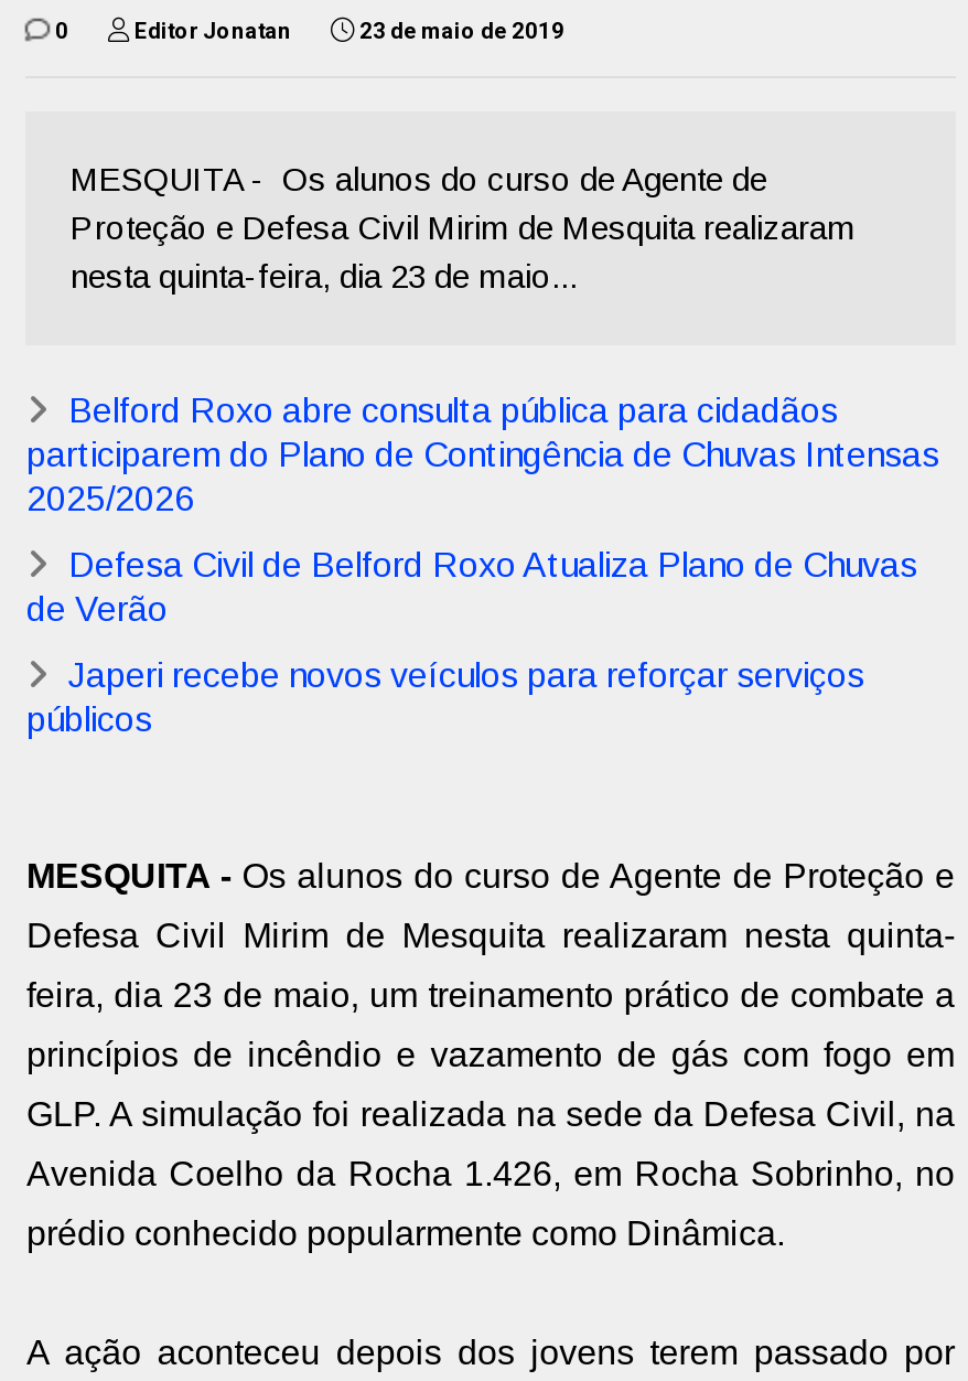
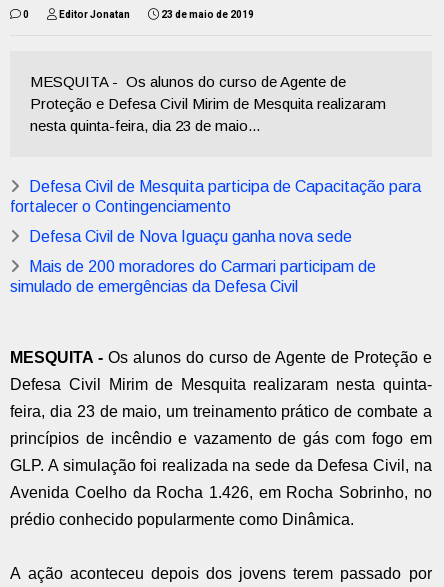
[26,392,939,517] Belford Roxo abre consulta pública para cidadãos | participarem do Plano de Contingência de Chuvas Intensas | 2025/2026 -> [10,178,421,215] Defesa Civil de Mesquita participa de Capacitação para | fortalecer o Contingenciamento
[26,546,917,628] Defesa Civil de Belford Roxo Atualiza Plano de Chuvas | de Verão -> [29,228,352,245] Defesa Civil de Nova Iguaçu ganha nova sede
[26,656,864,738] Japeri recebe novos veículos para reforçar serviços | públicos -> [10,258,376,295] Mais de 200 moradores do Carmari participam de | simulado de emergências da Defesa Civil

